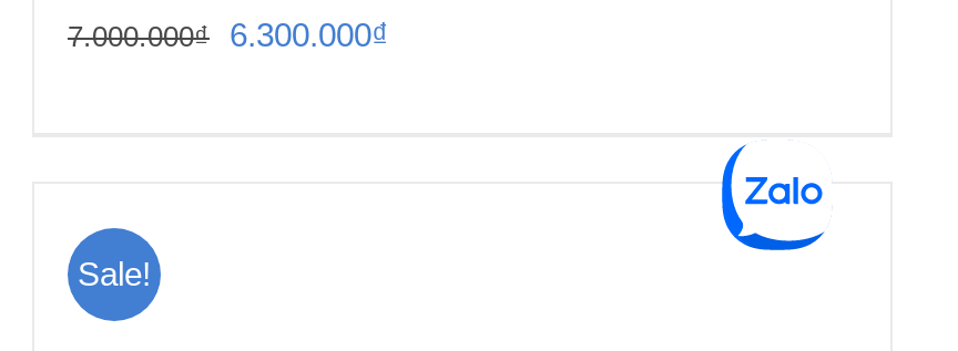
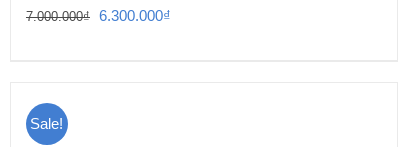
[720,144,826,252] [image] -> none

